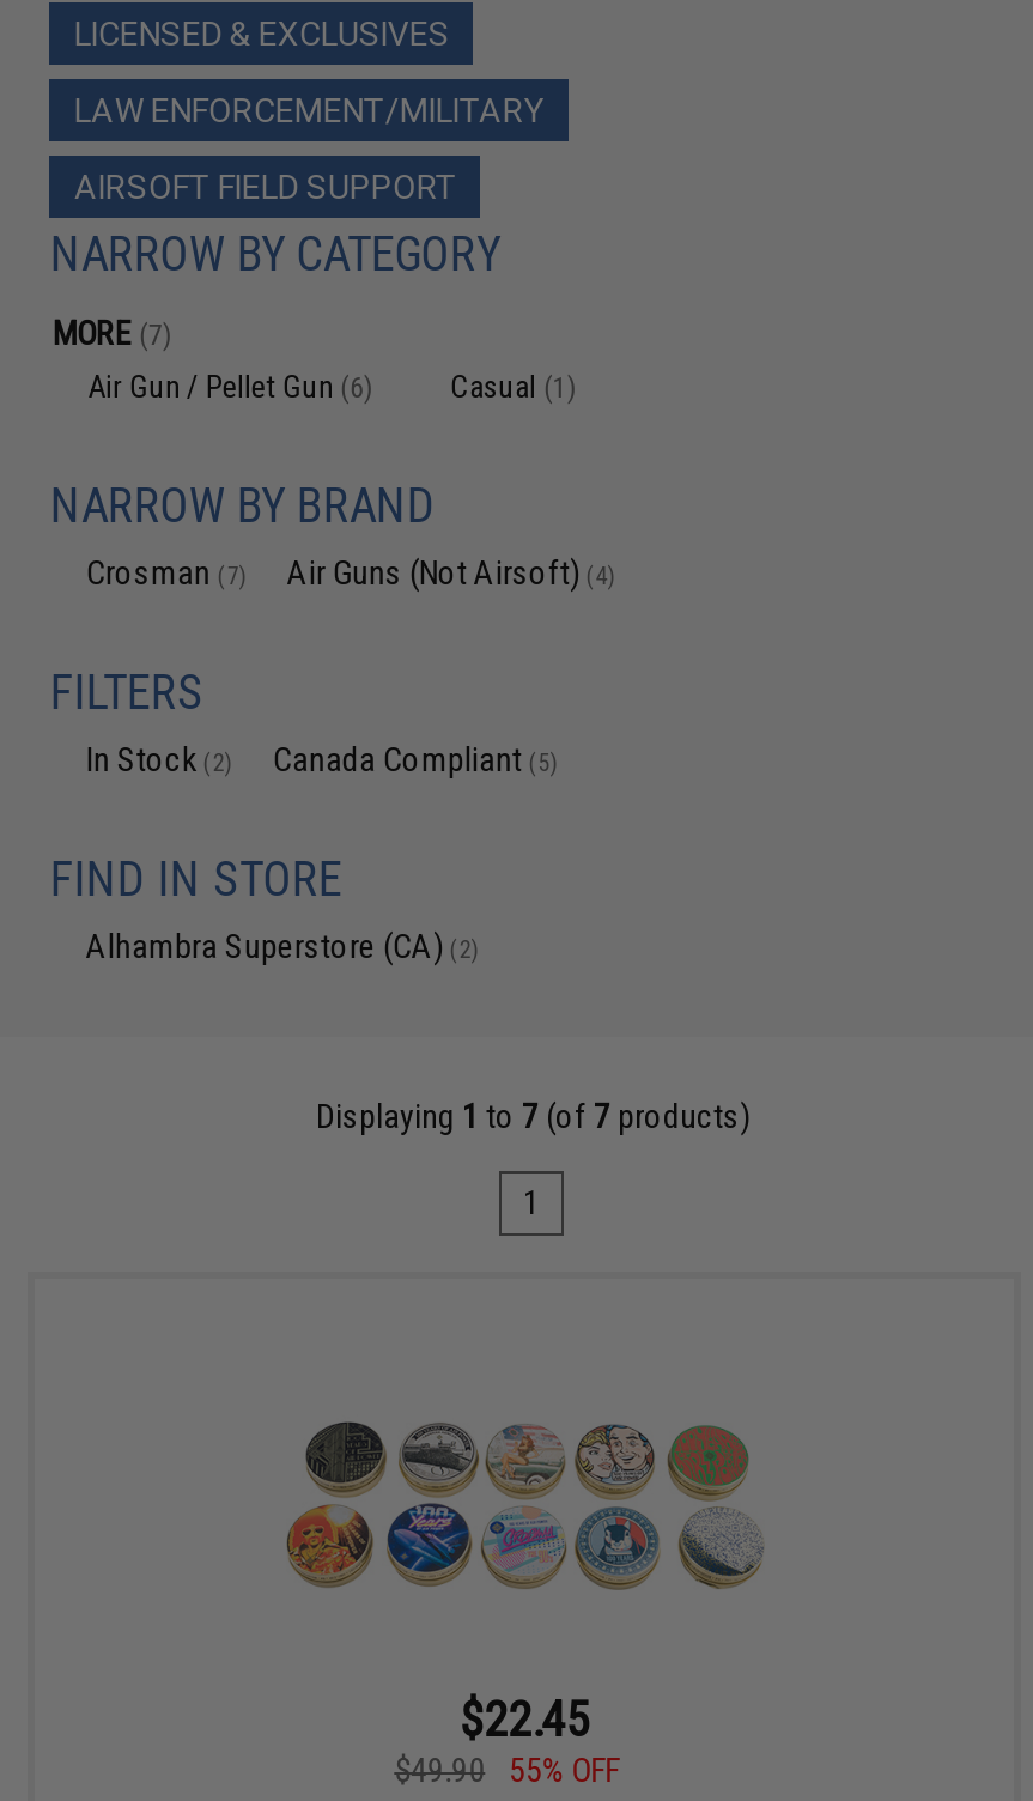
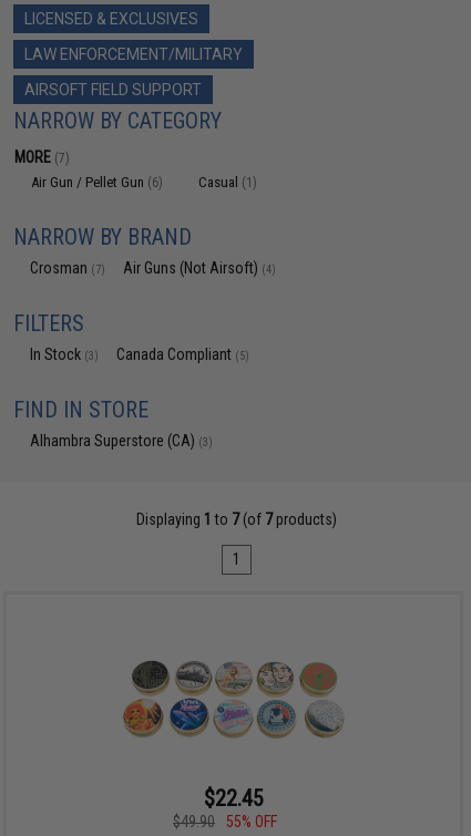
[86,740,560,778] In Stock (2) Canada Compliant (5) -> [30,345,250,363] In Stock (3) Canada Compliant (5)
[86,927,481,965] Alhambra Superstore (CA) (2) -> [30,432,213,450] Alhambra Superstore (CA) (3)

